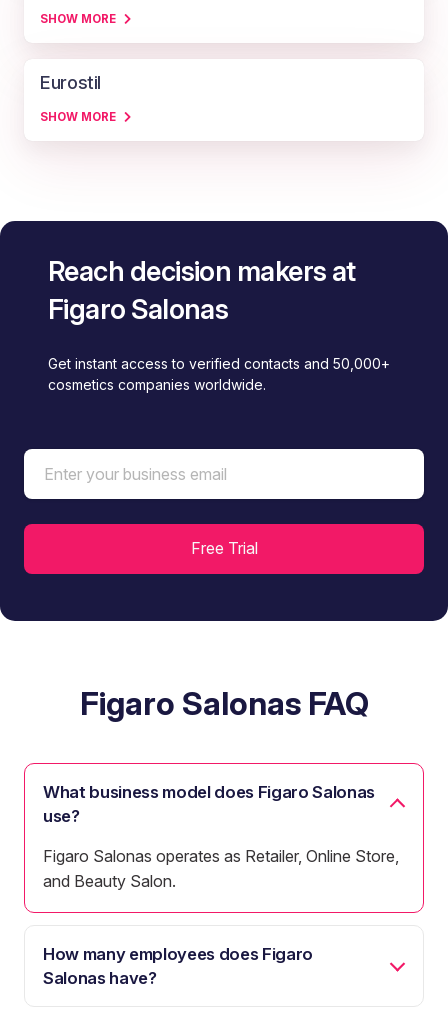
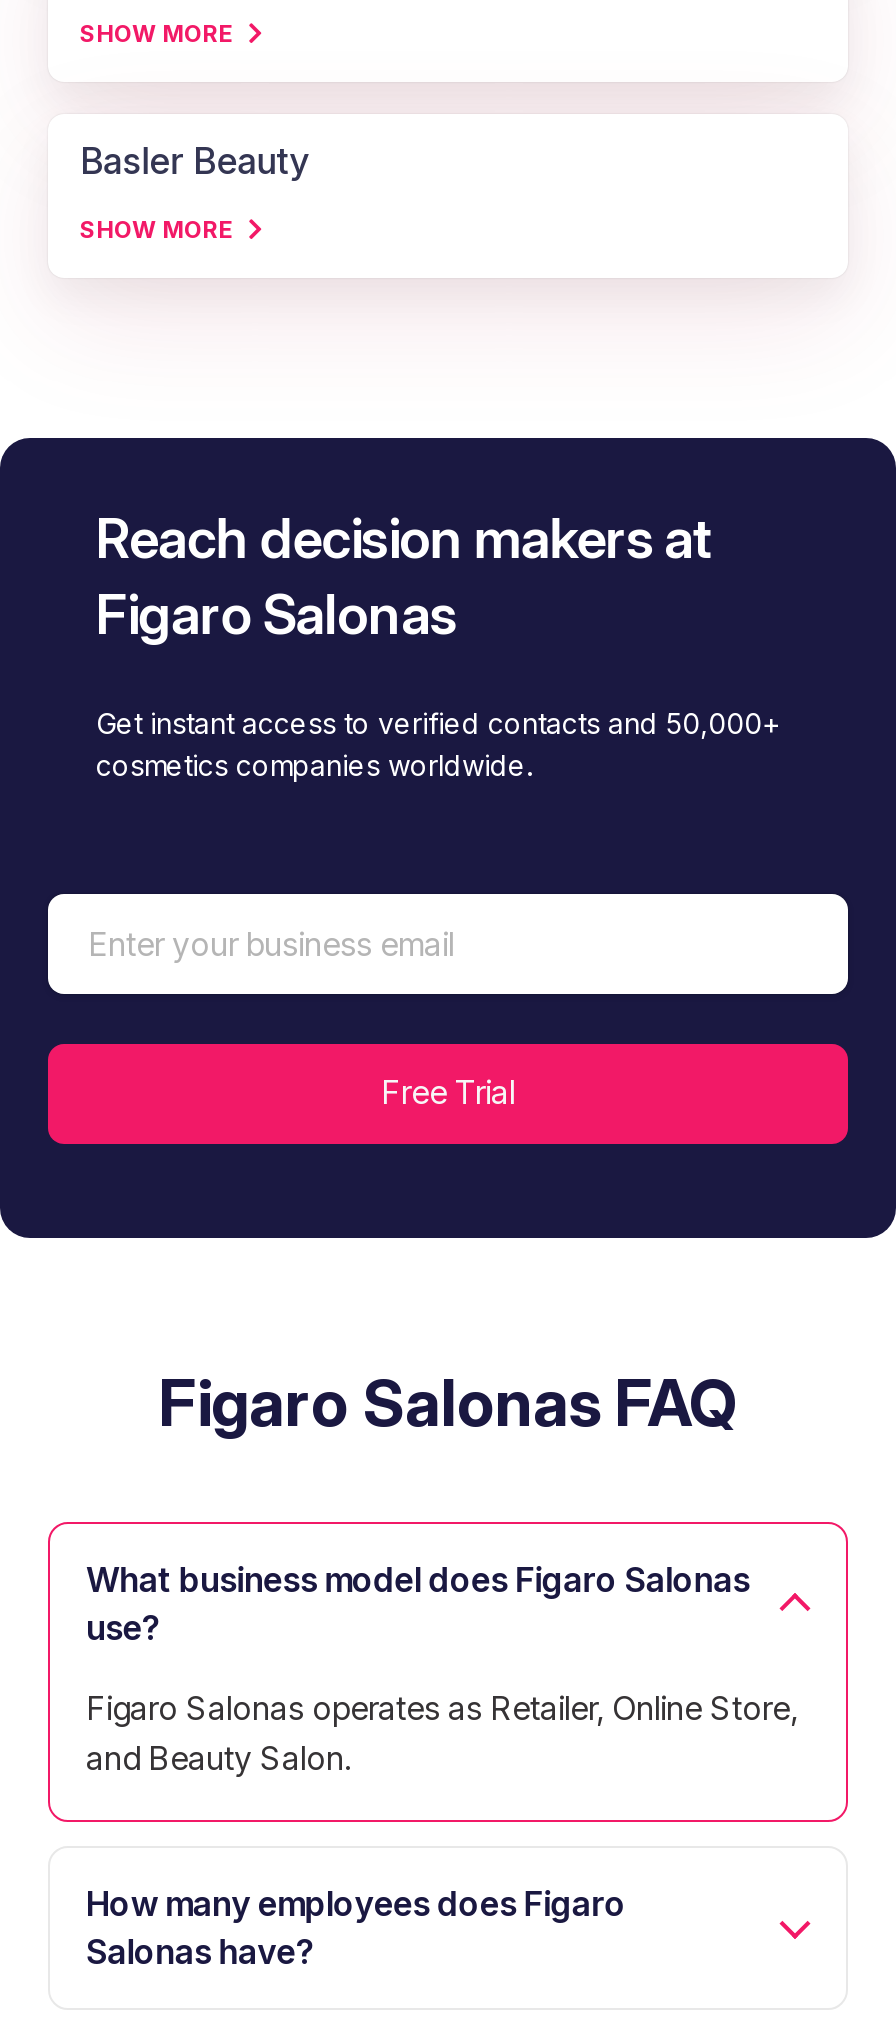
[40,72,101,93] Eurostil -> [80,141,309,183] Basler Beauty

